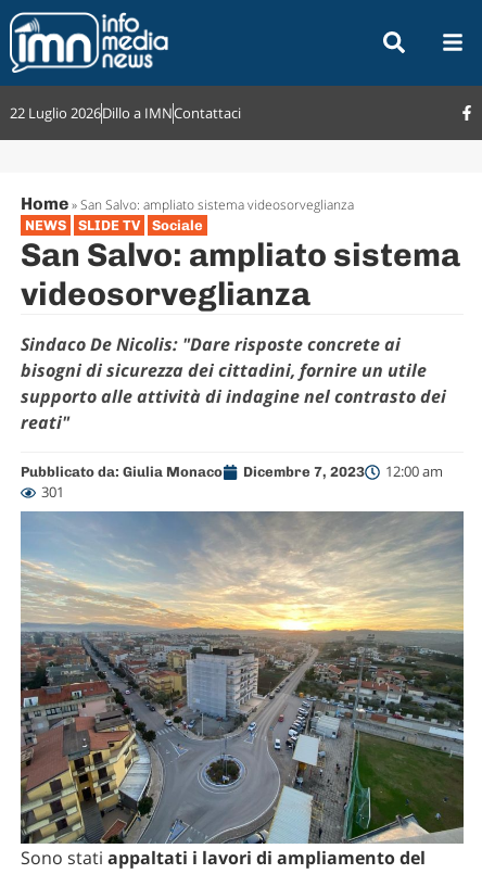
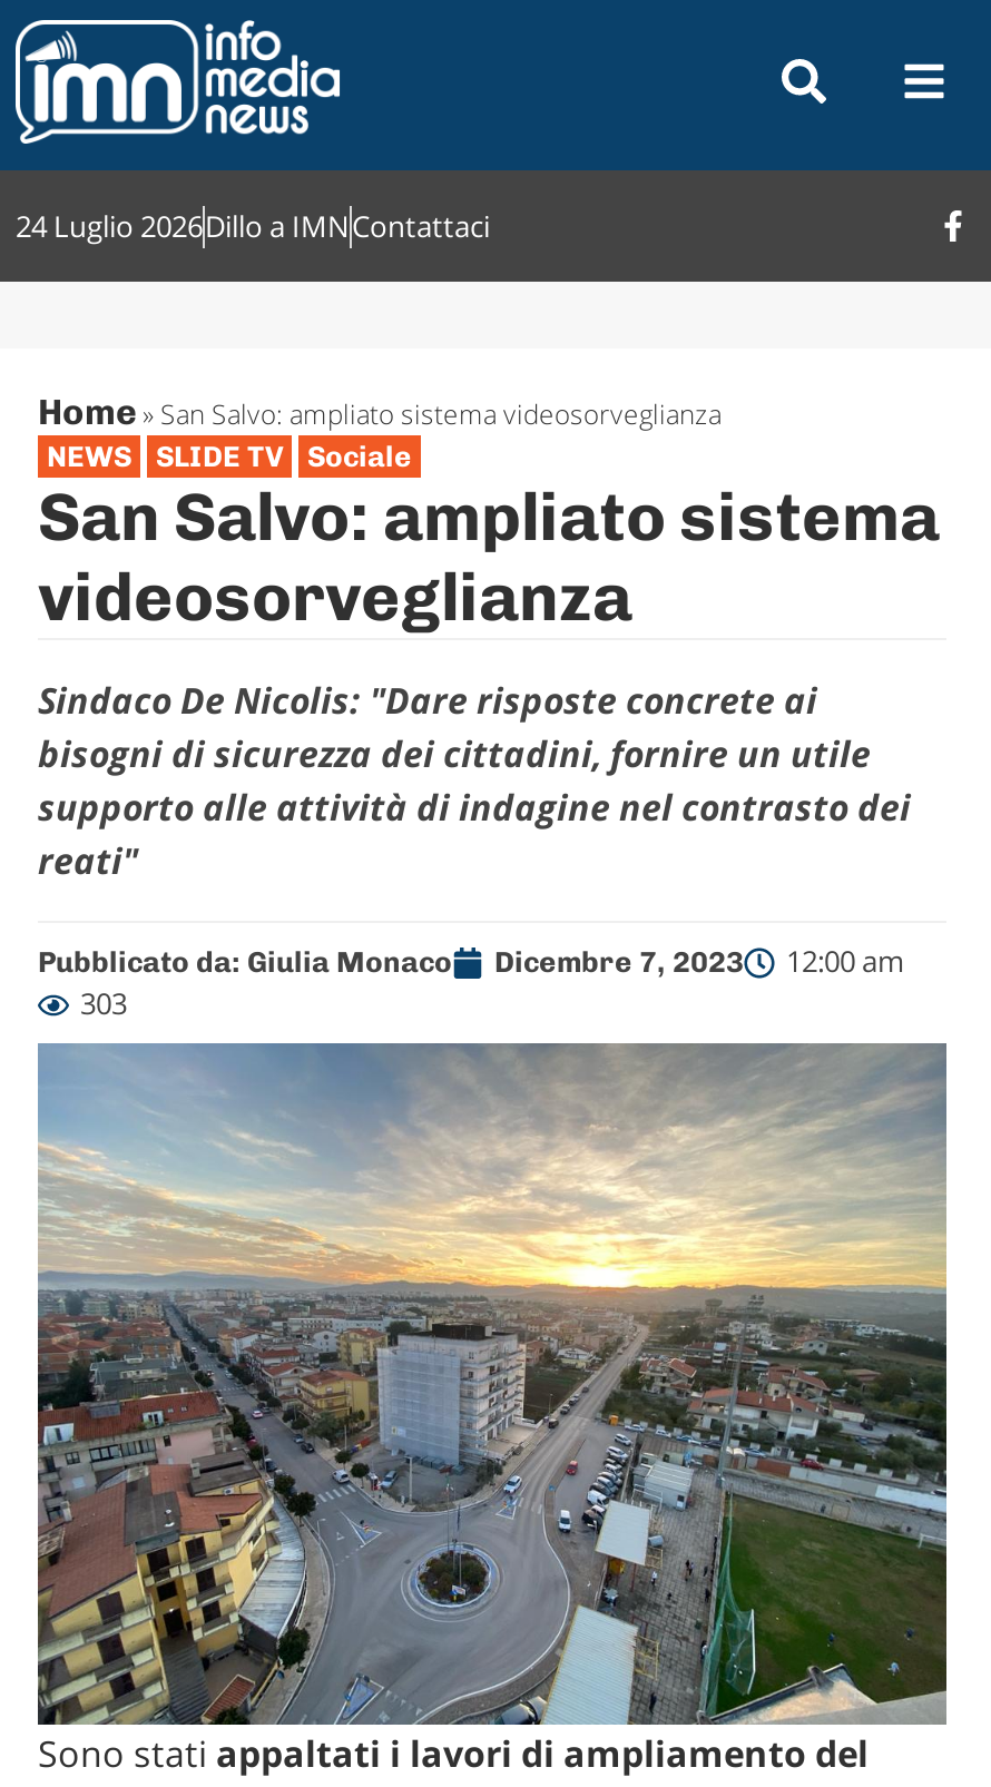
[10,103,241,122] 22 Luglio 2026Dillo a IMNContattaci -> [16,205,490,245] 24 Luglio 2026Dillo a IMNContattaci
[41,482,64,502] 301 -> [80,983,127,1023] 303

